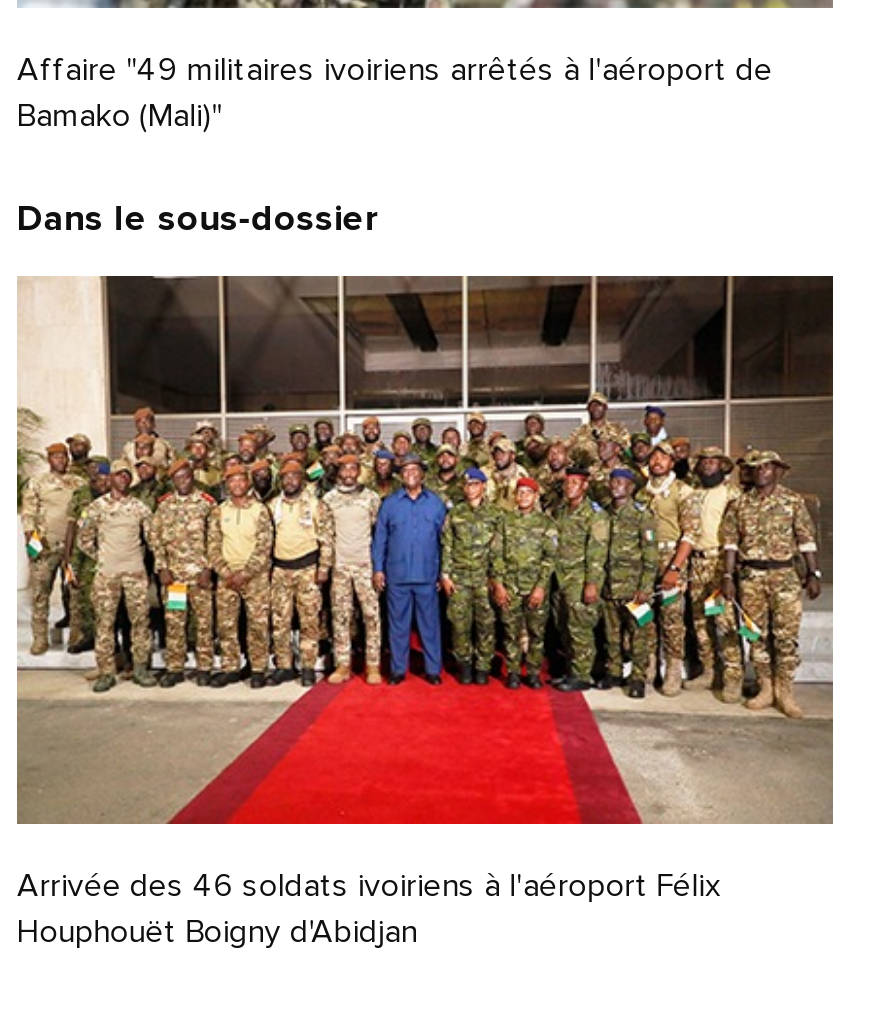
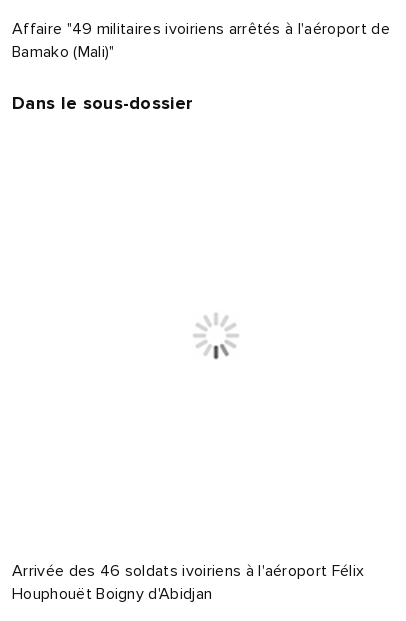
[15,274,835,826] [image] -> none

